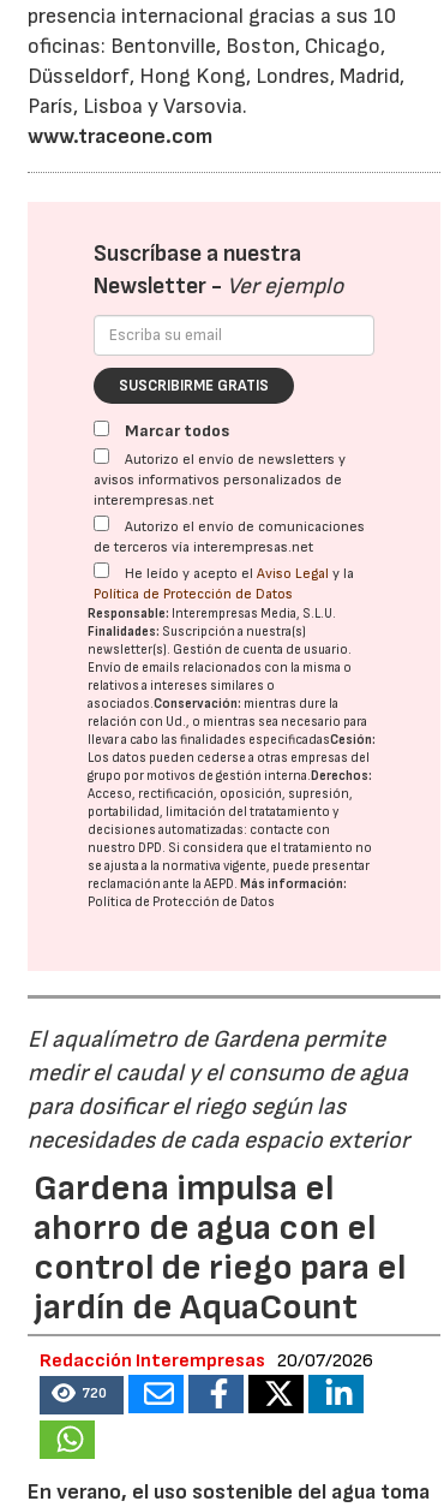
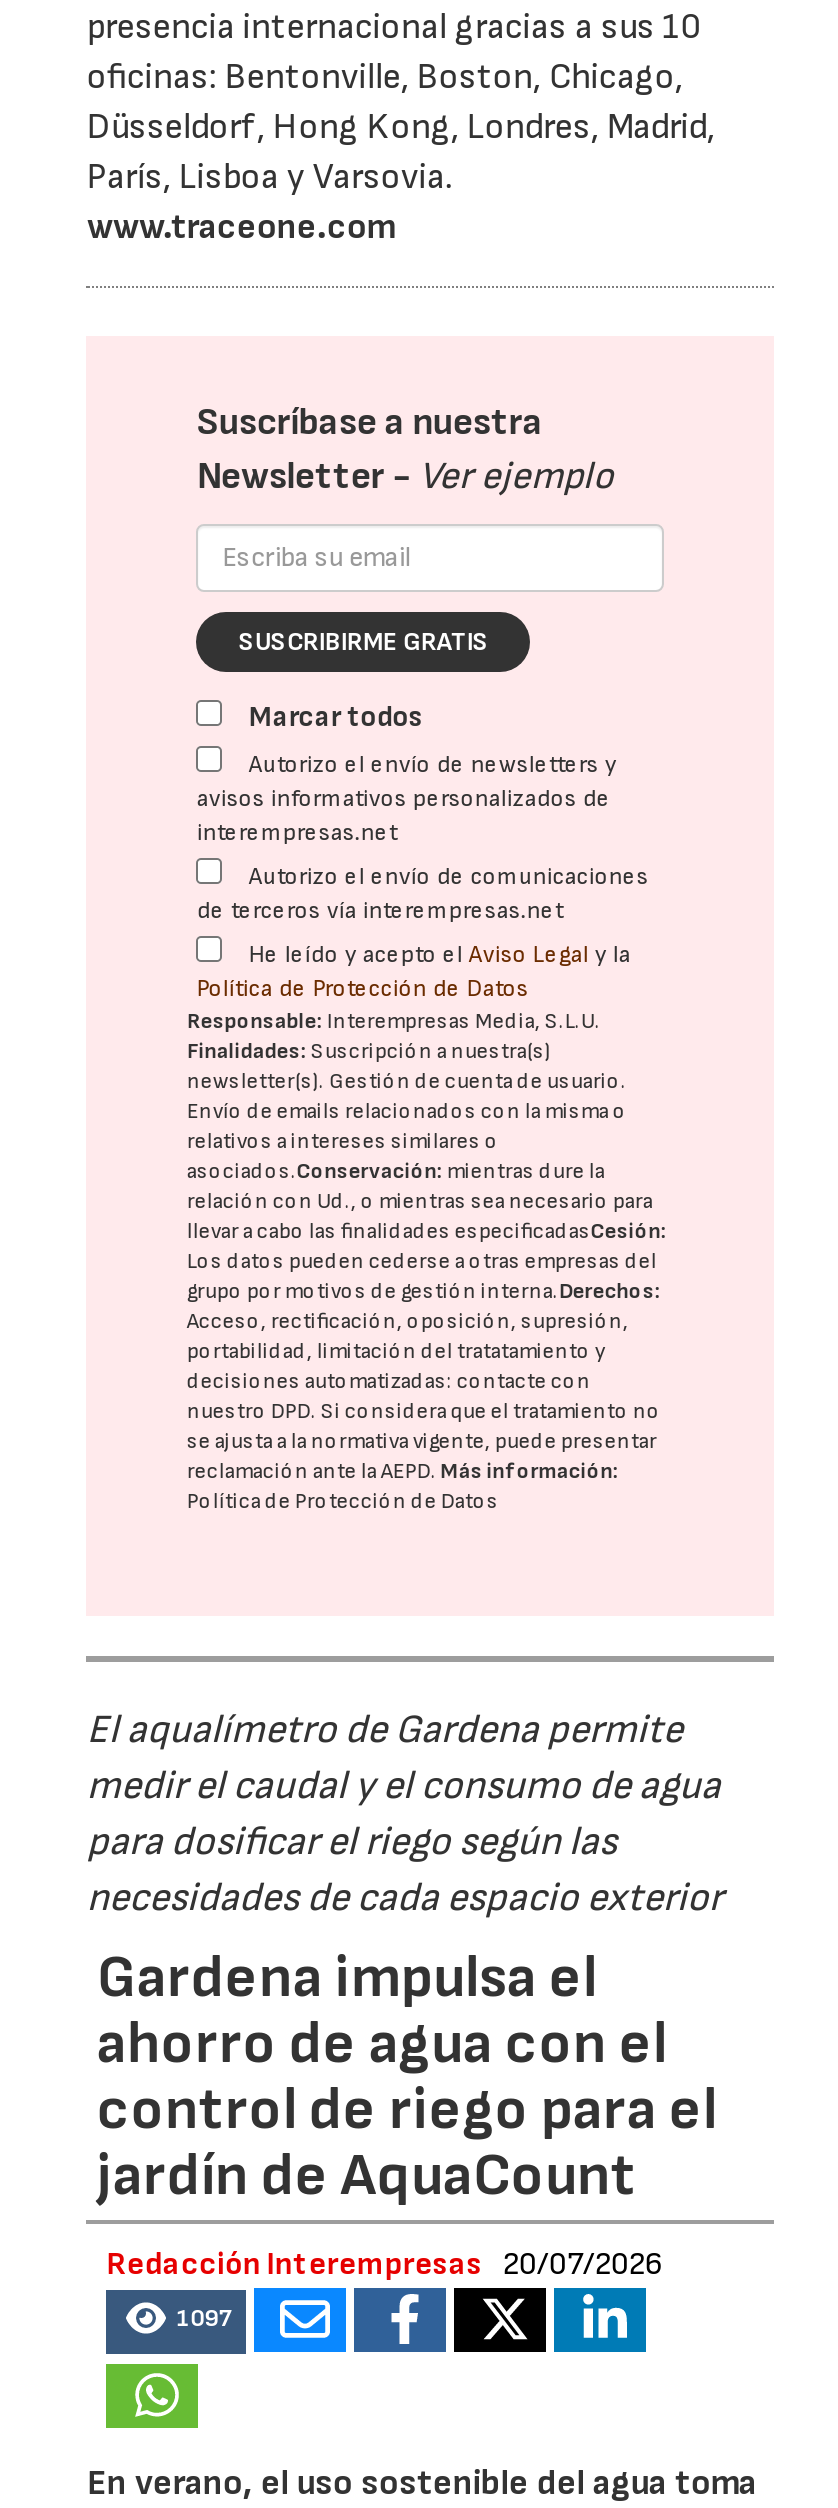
[82,1384,107,1402] 720 -> [177,2303,233,2333] 1097

